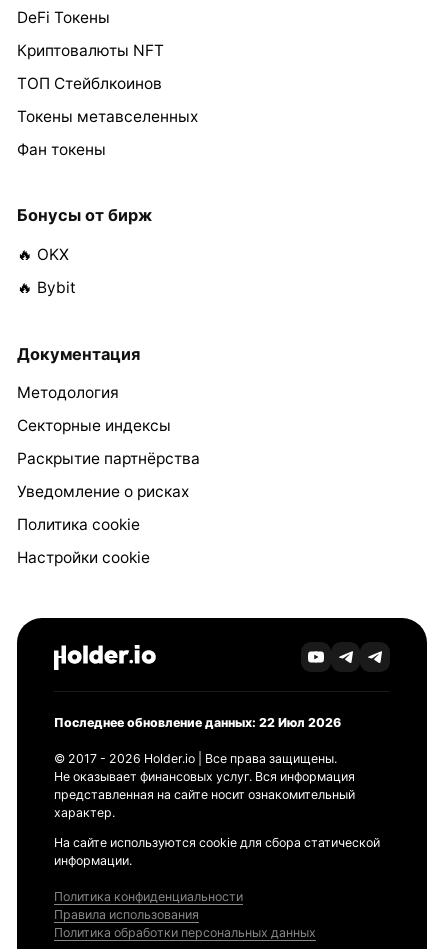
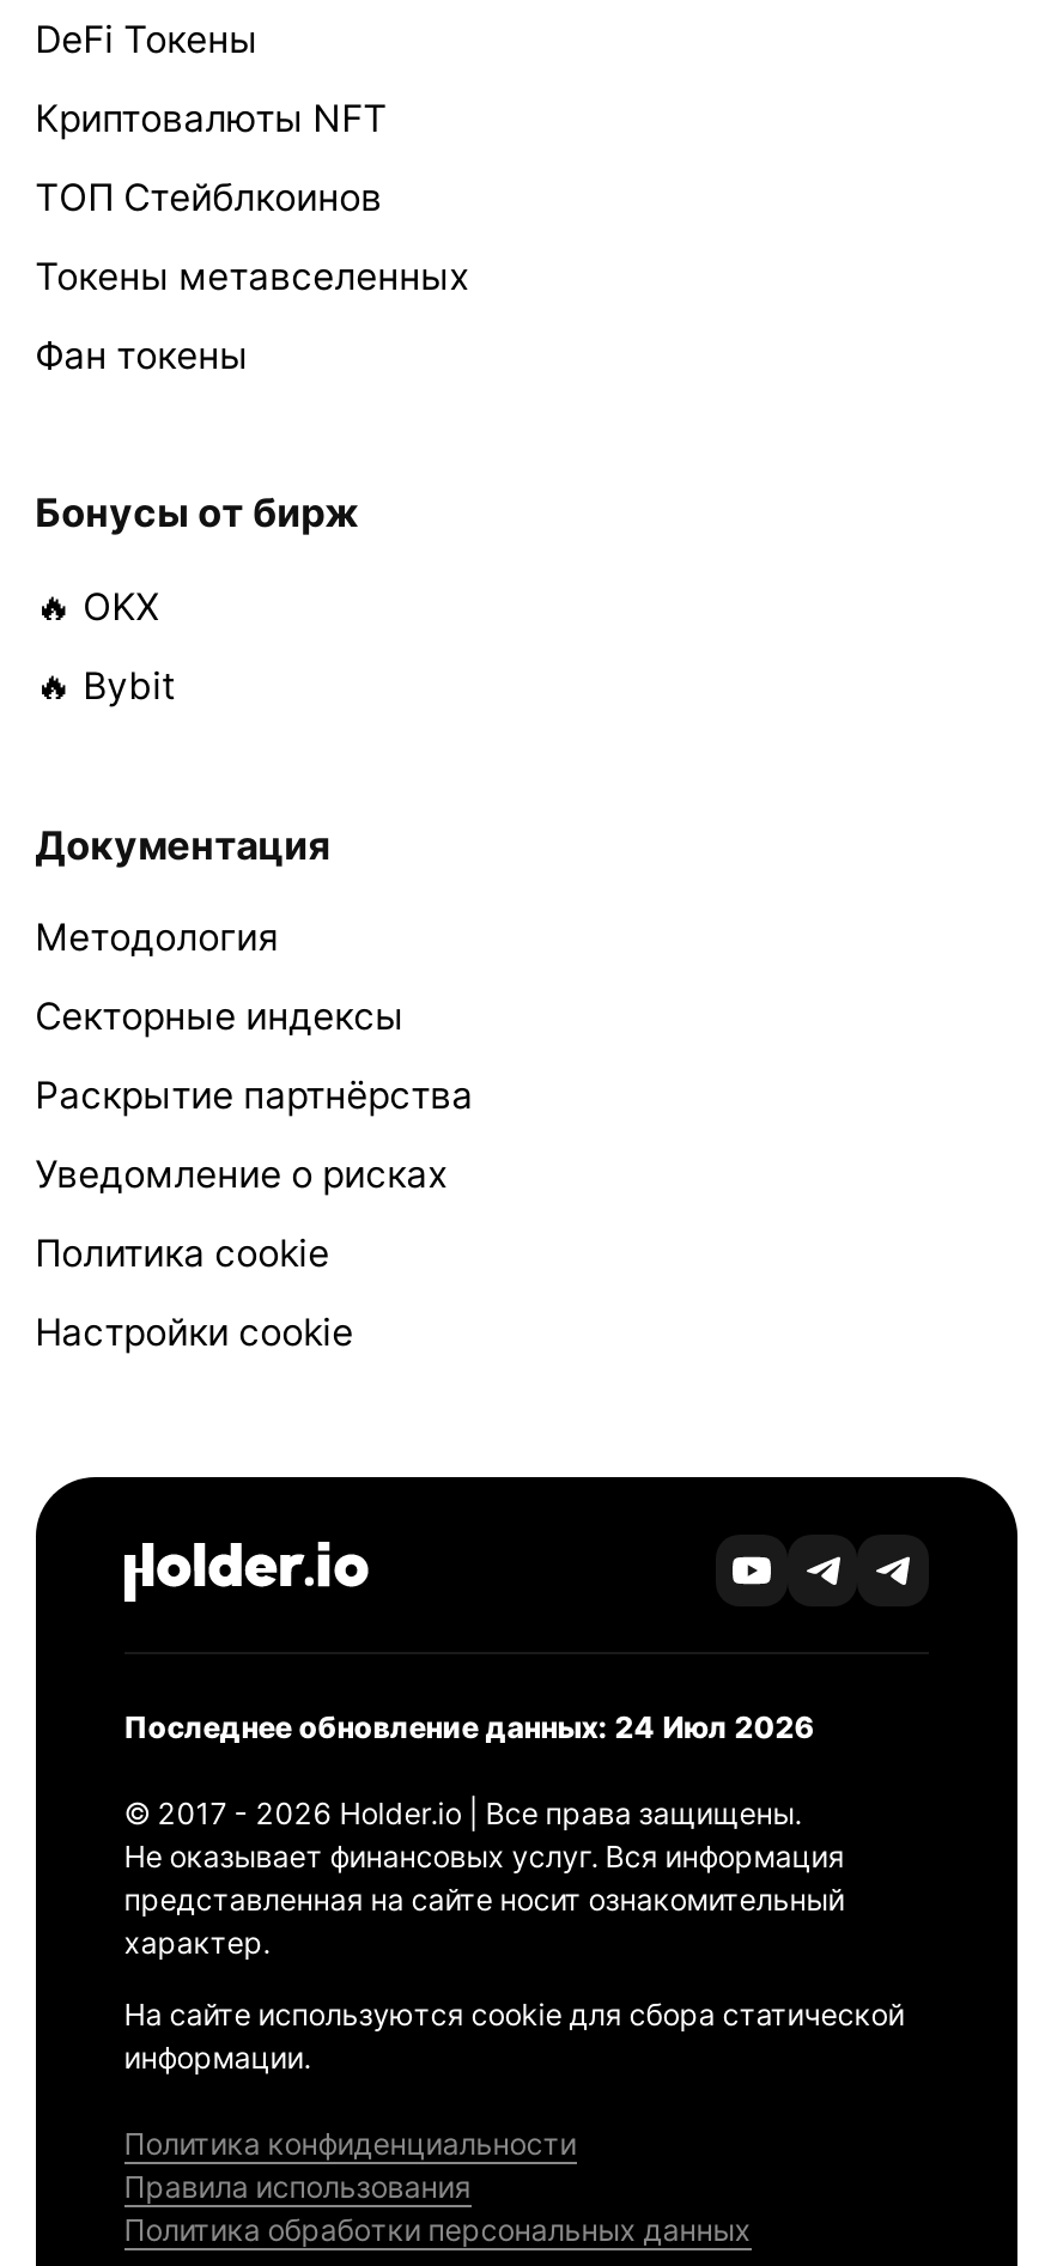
[54,715,341,730] Последнее обновление данных: 22 Июл 2026 -> [124,1709,813,1745] Последнее обновление данных: 24 Июл 2026

